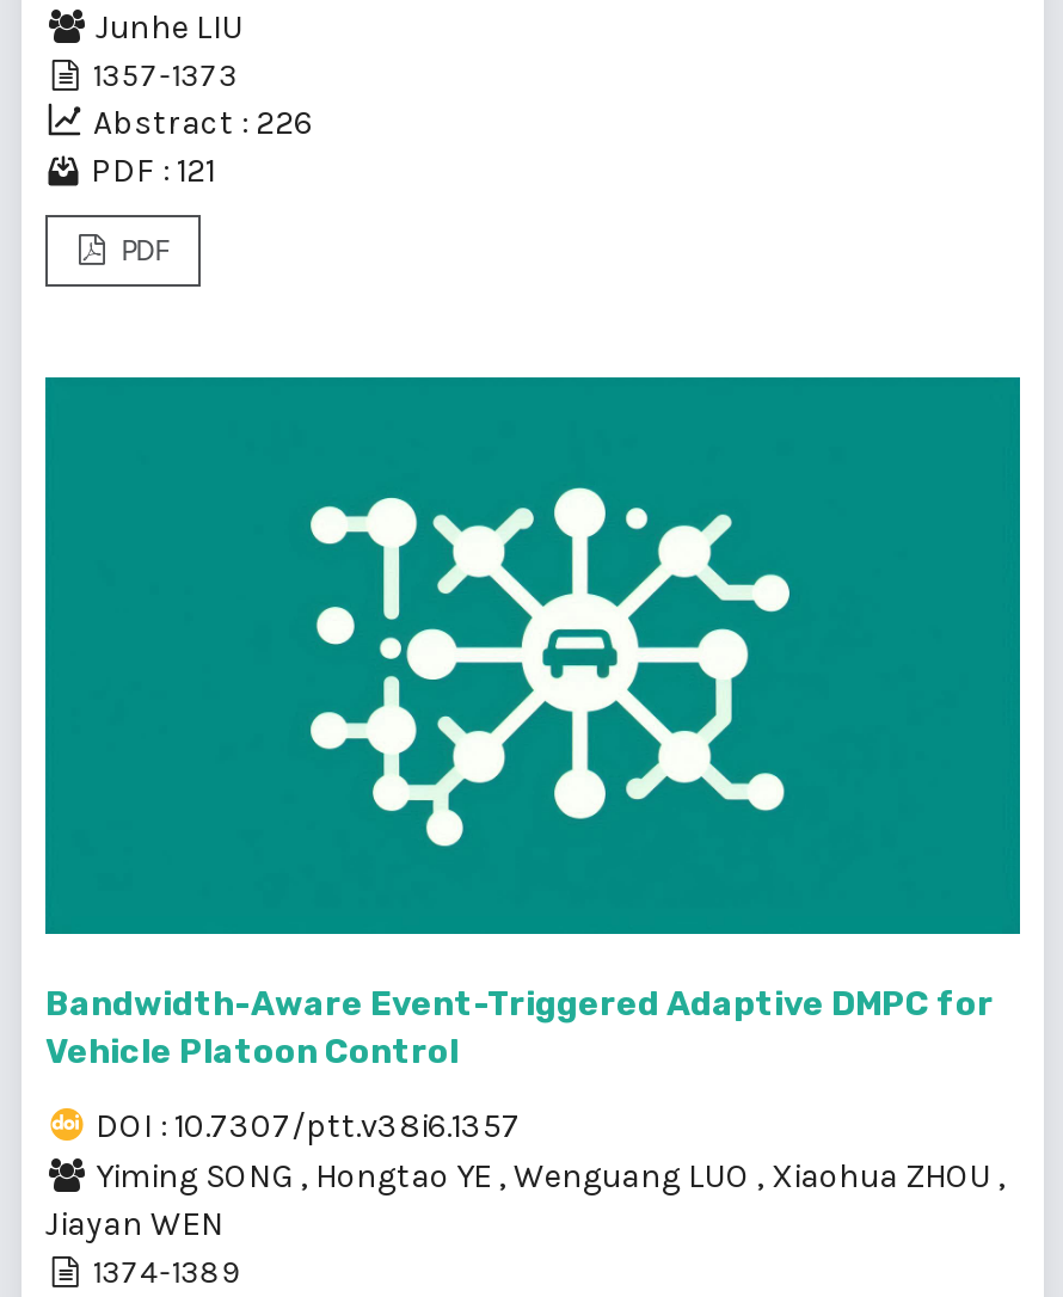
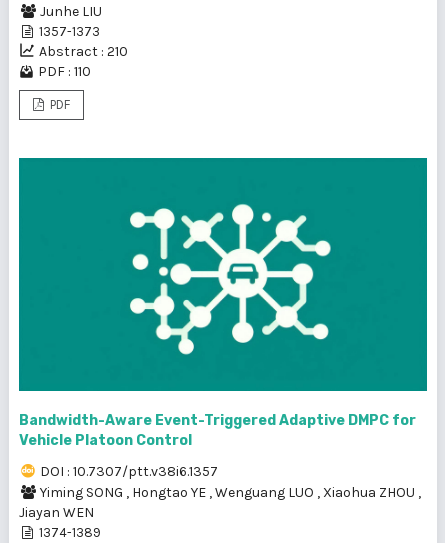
[93,102,313,142] Abstract : 226 -> [39,43,128,60] Abstract : 210
[91,150,215,190] PDF : 121 -> [38,63,91,80] PDF : 110

